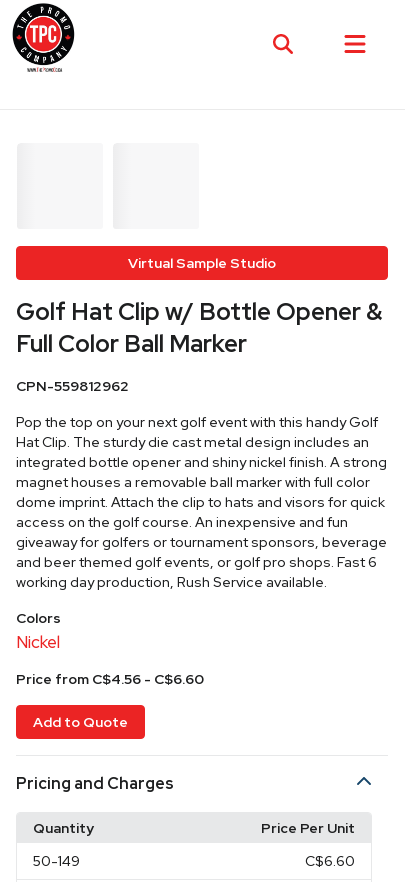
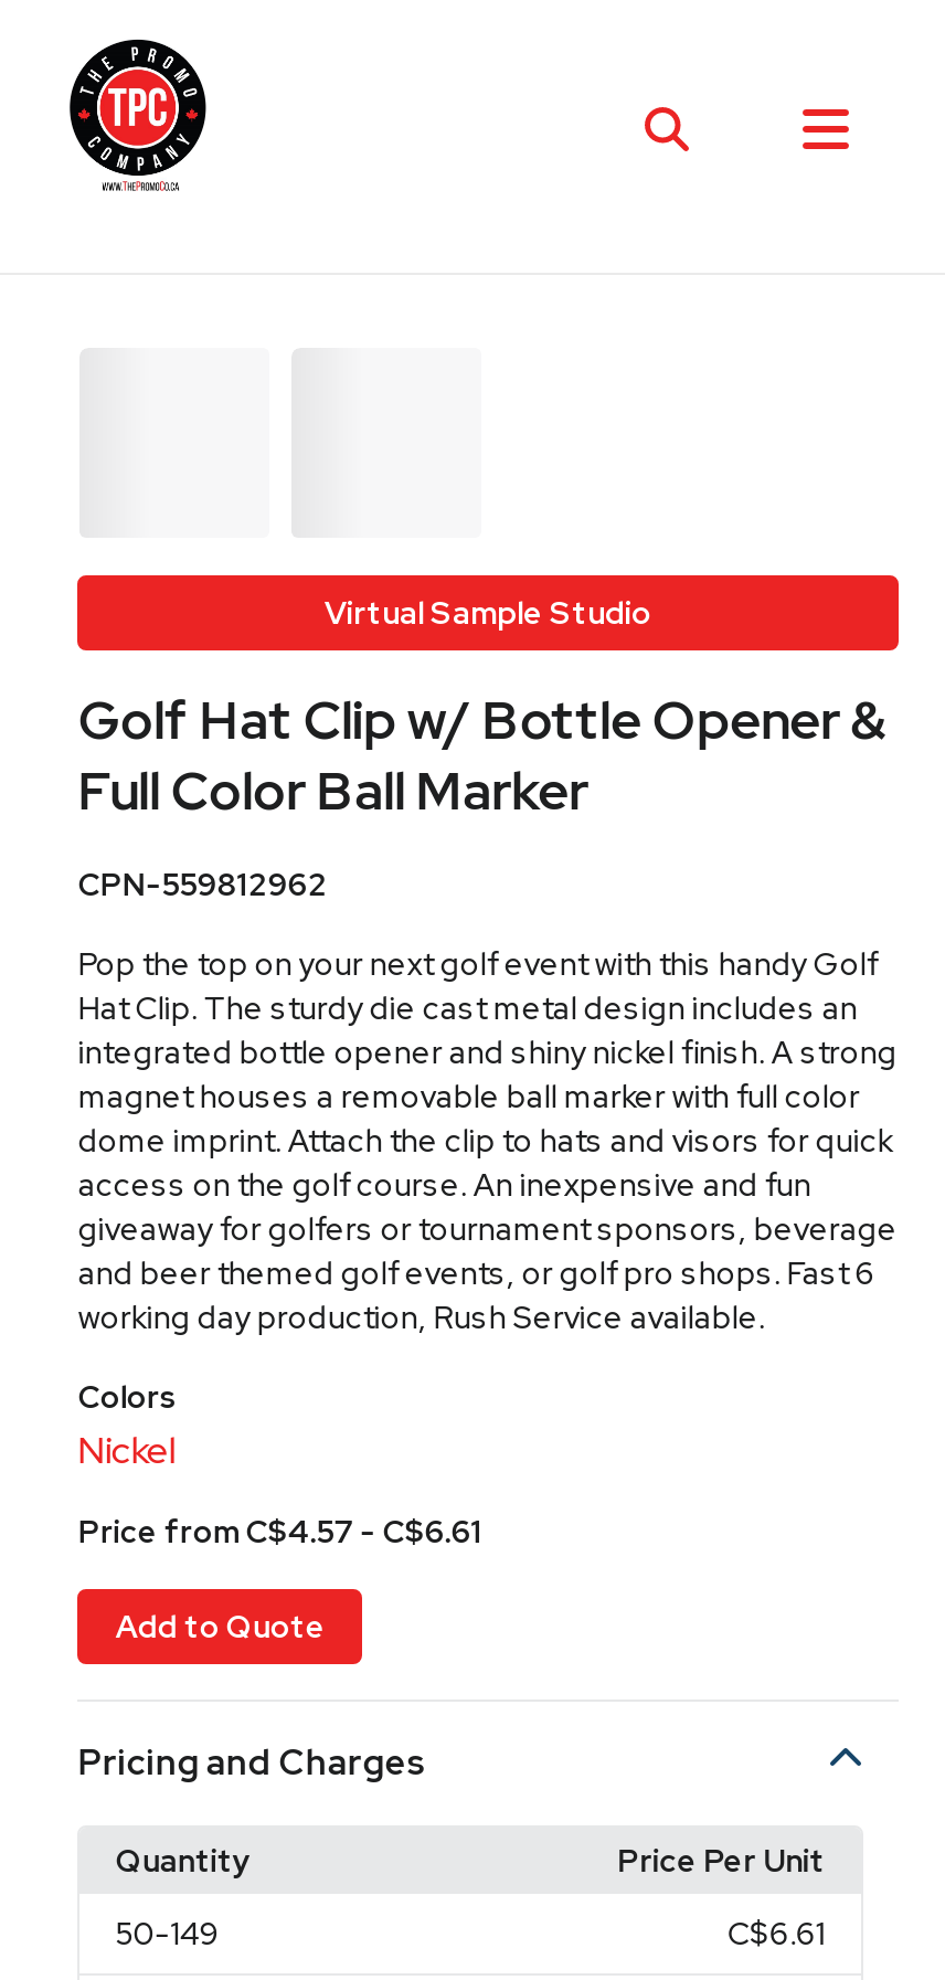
[16,670,204,688] Price from C$4.56 - C$6.60 -> [78,1512,482,1552] Price from C$4.57 - C$6.61
[305,852,355,870] C$6.60 -> [728,1914,825,1953] C$6.61

